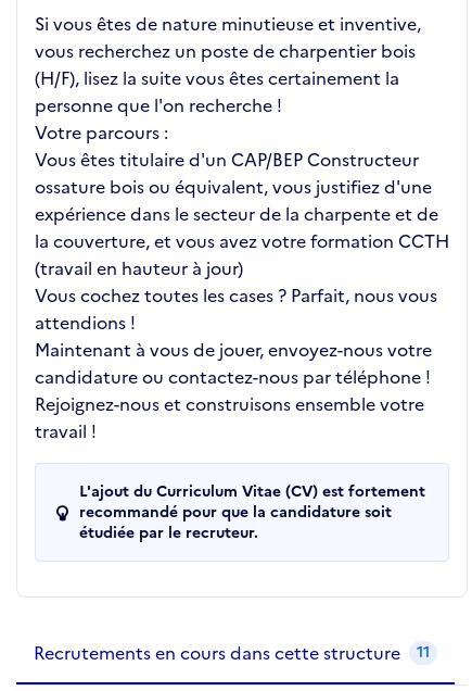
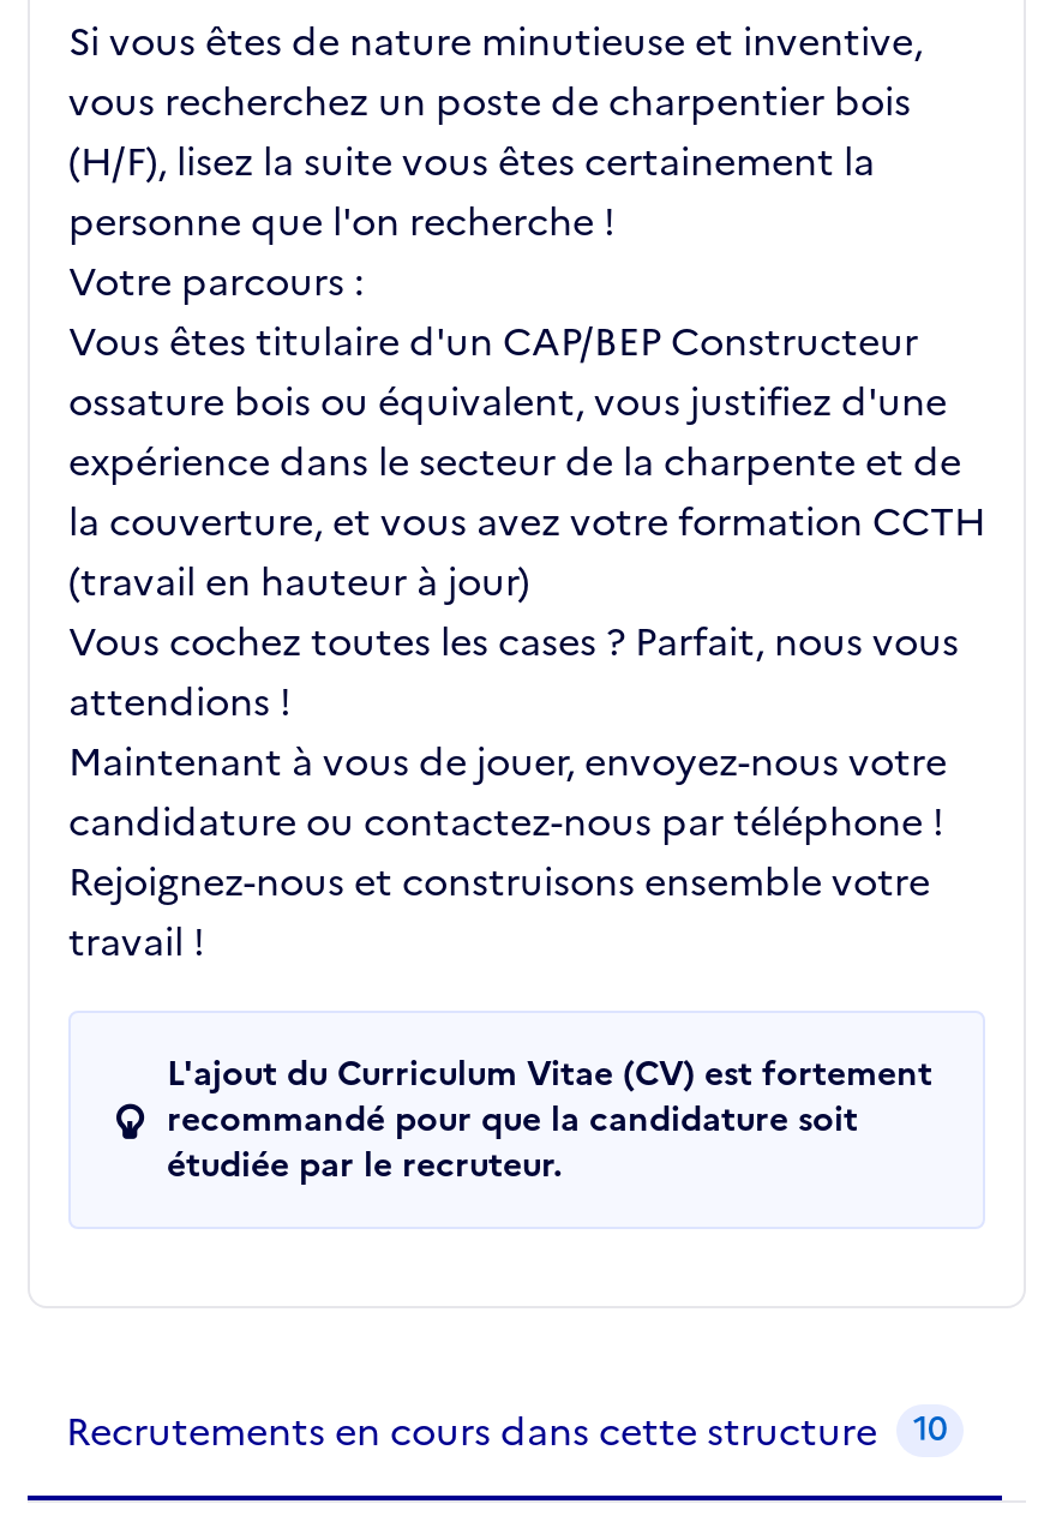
[417,641,430,664] 11 -> [913,1405,947,1455] 10

